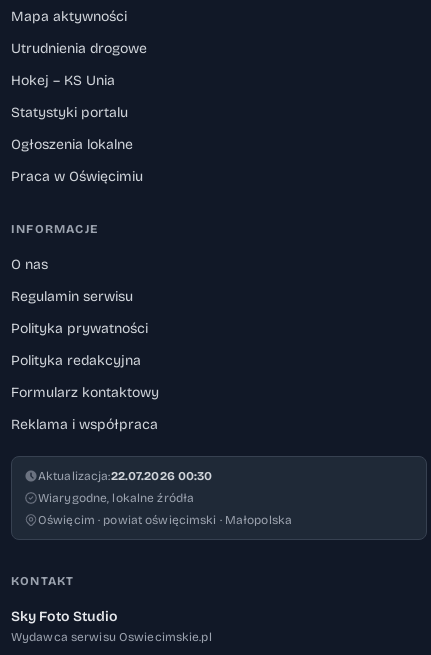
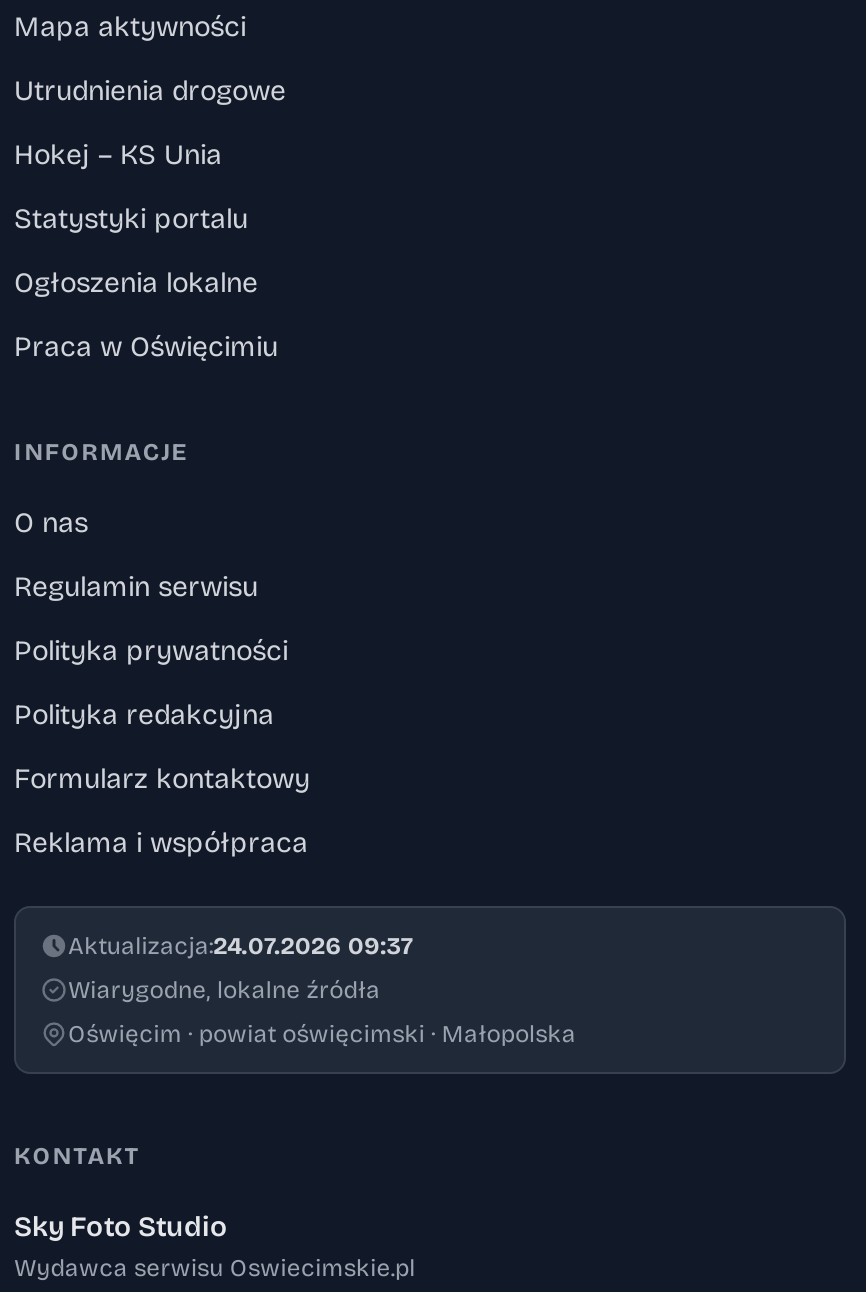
[38,469,212,483] Aktualizacja:22.07.2026 00:30 -> [68,932,413,960] Aktualizacja:24.07.2026 09:37

